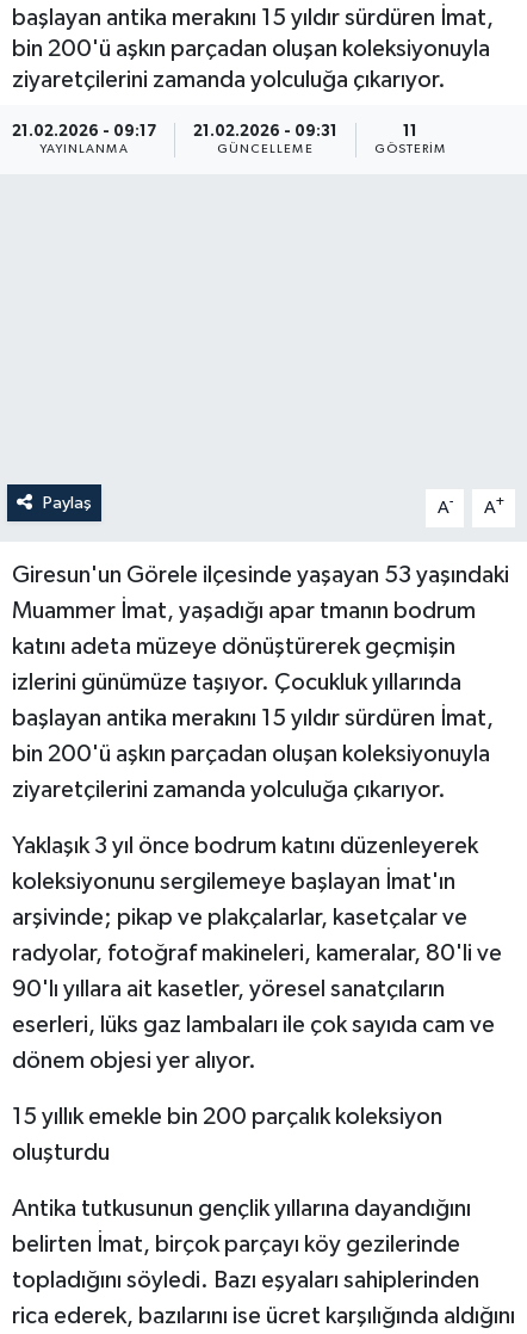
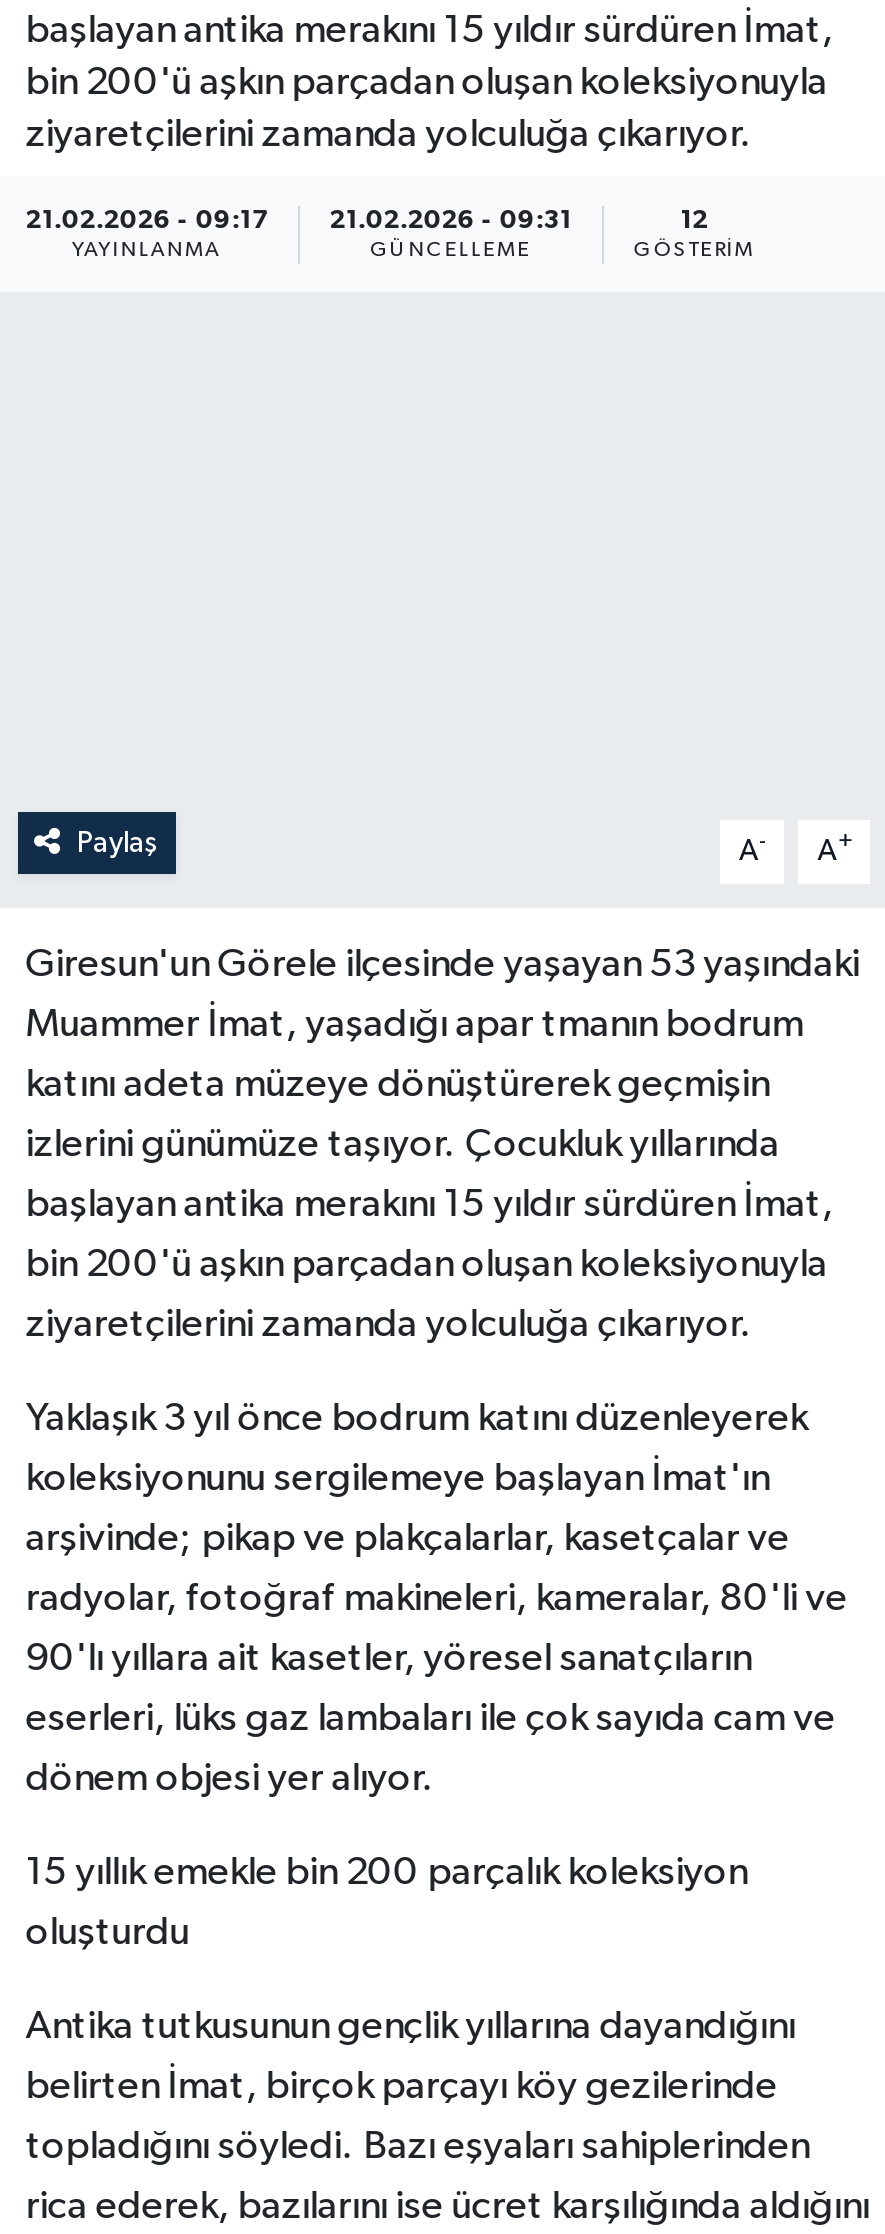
[403,123,417,139] 11 -> [680,207,708,233] 12

